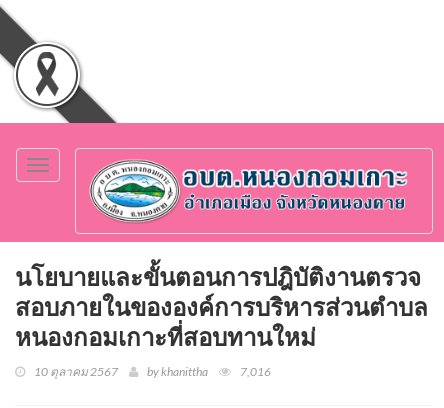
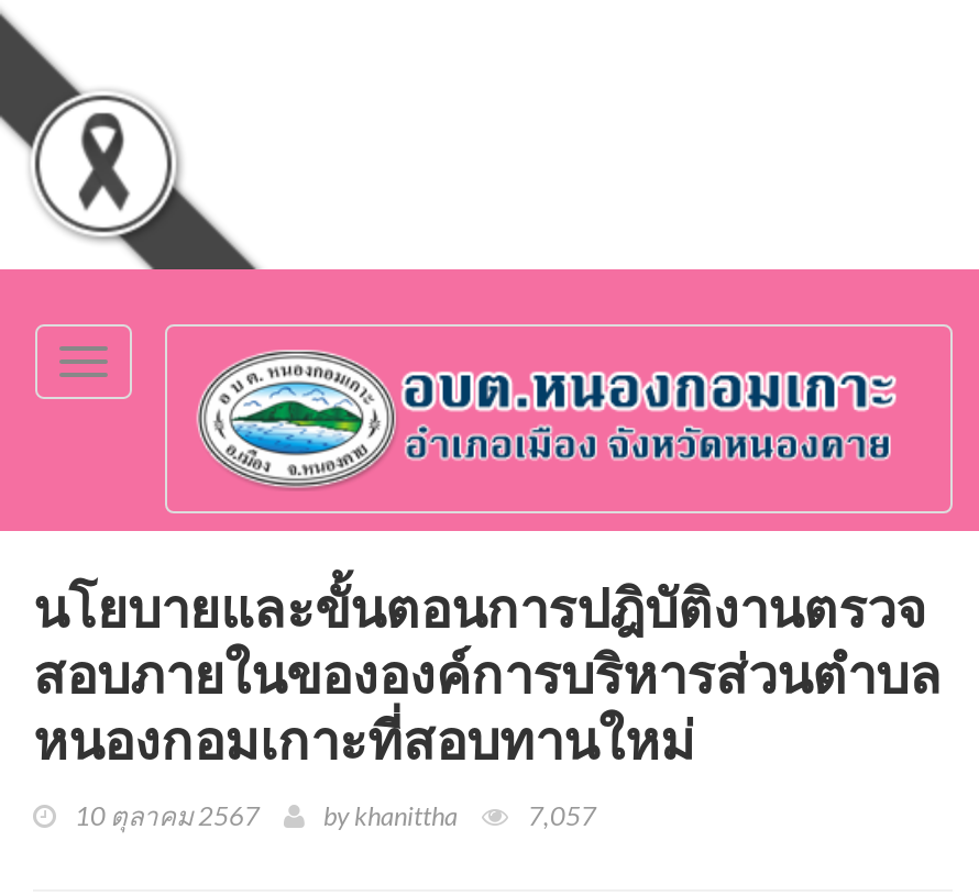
[240,364,271,379] 7,016 -> [528,799,596,832] 7,057

